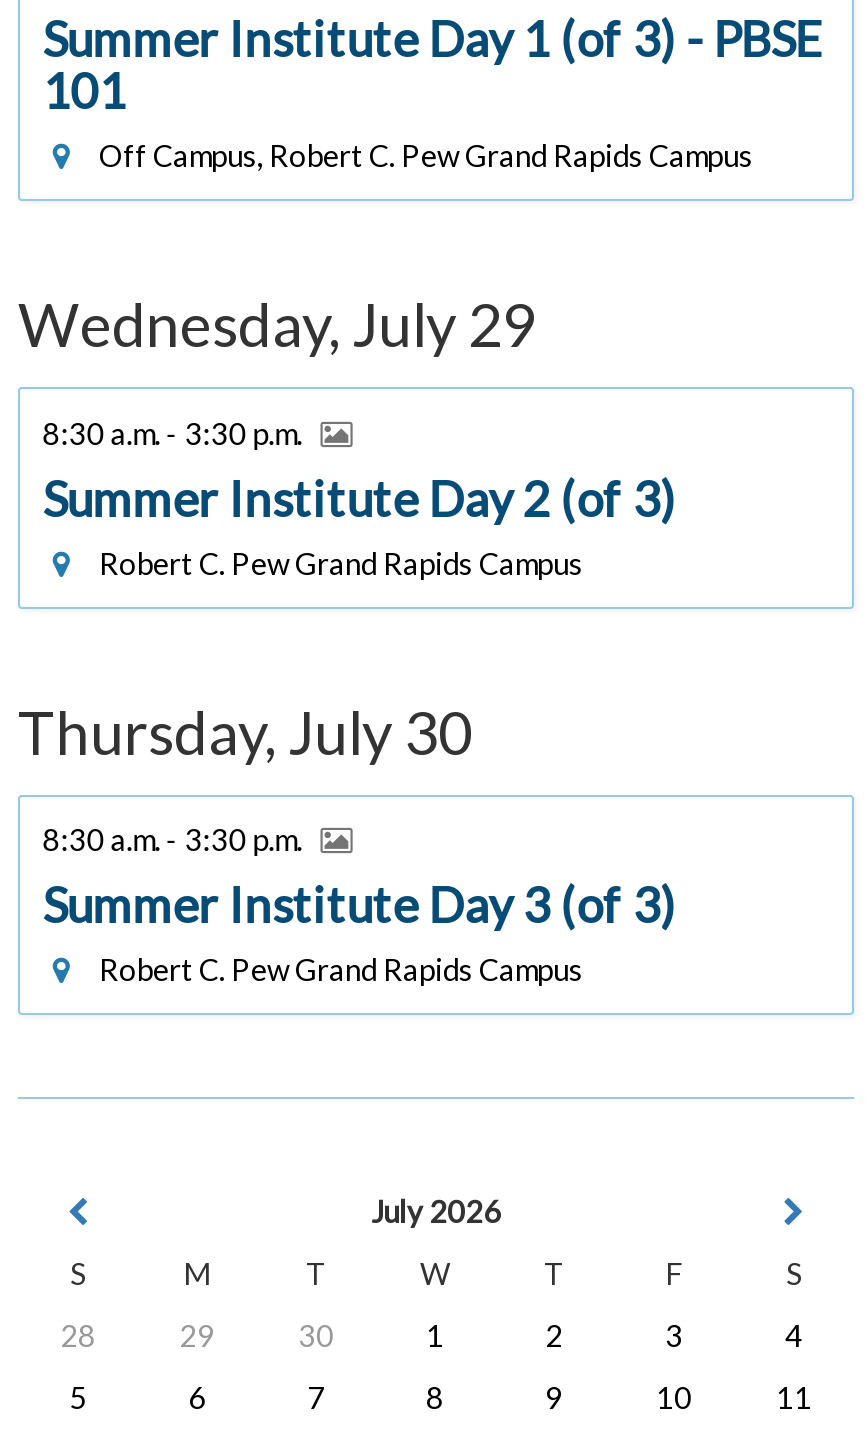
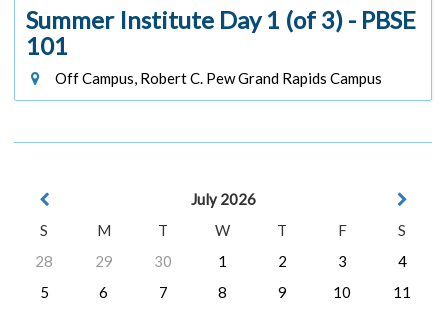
[18,288,676,987] Wednesday, July 29 | 8:30 a.m. - 3:30 p.m. | Summer Institute Day 2 (of 3) | Robert C. Pew Grand Rapids Campus | Thursday, July 30 | 8:30 a.m. - 3:30 p.m. | Summer Institute Day 3 (of 3) | Robert C. Pew Grand Rapids Campus -> none

